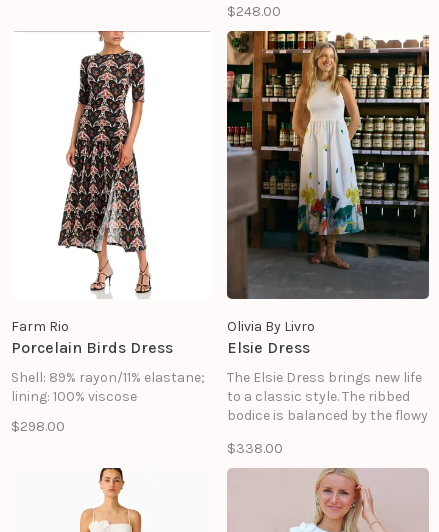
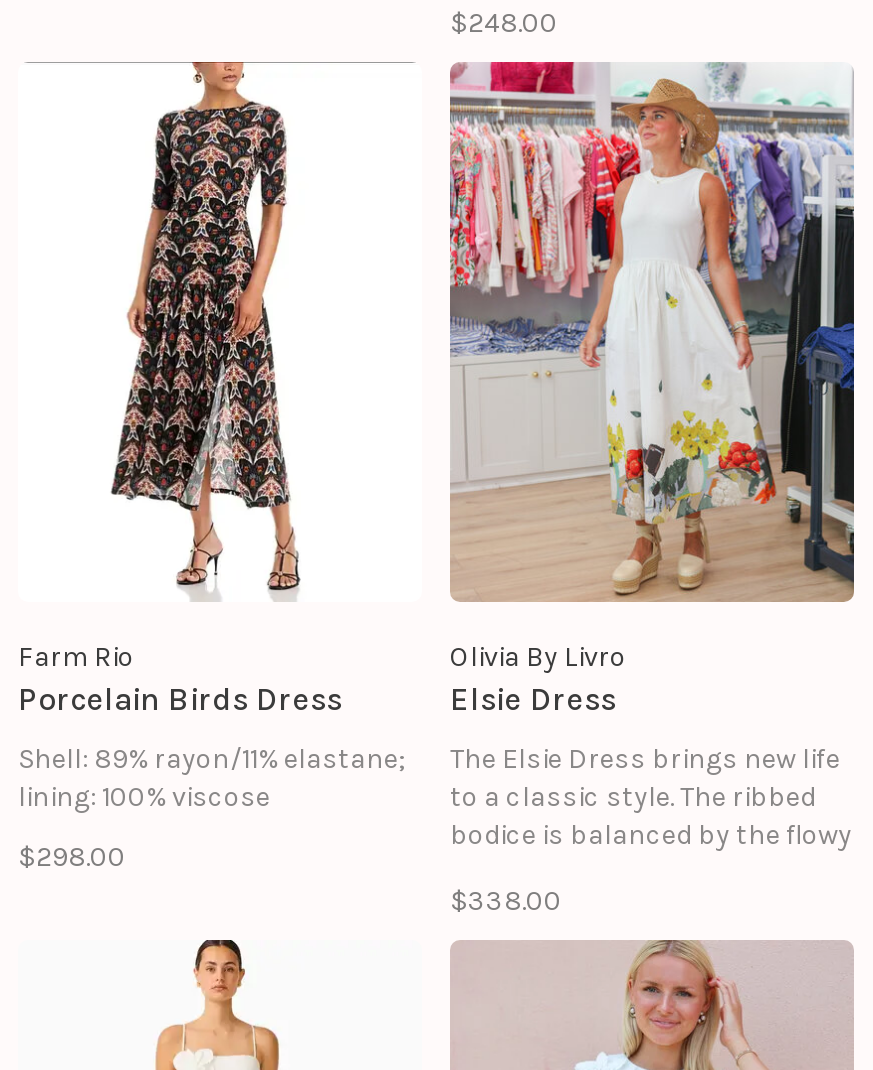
[226,30,430,300] [image] -> [448,60,856,604] [image]

